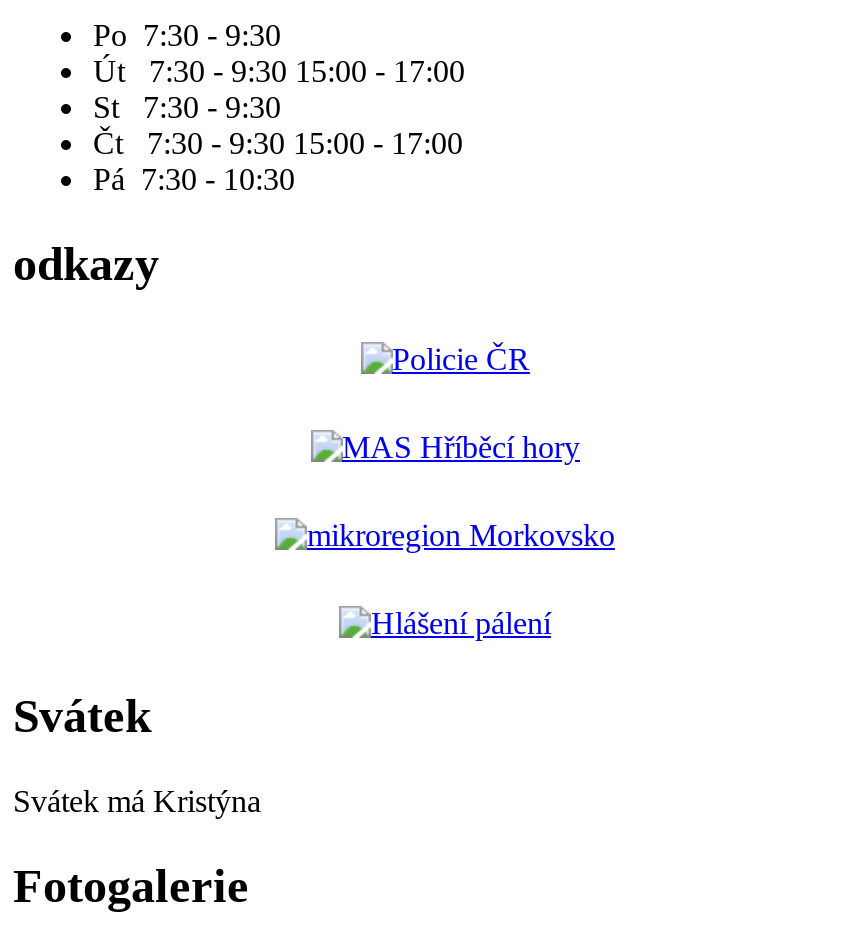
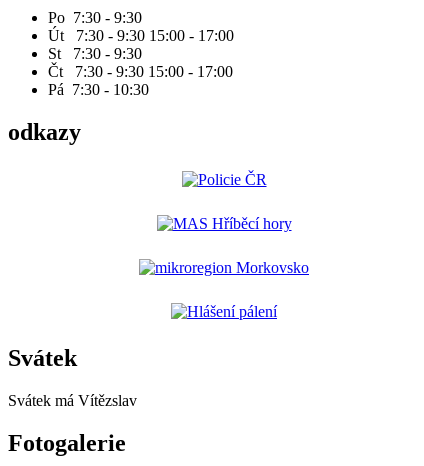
[13,785,261,819] Svátek má Kristýna -> [8,392,137,409] Svátek má Vítězslav

